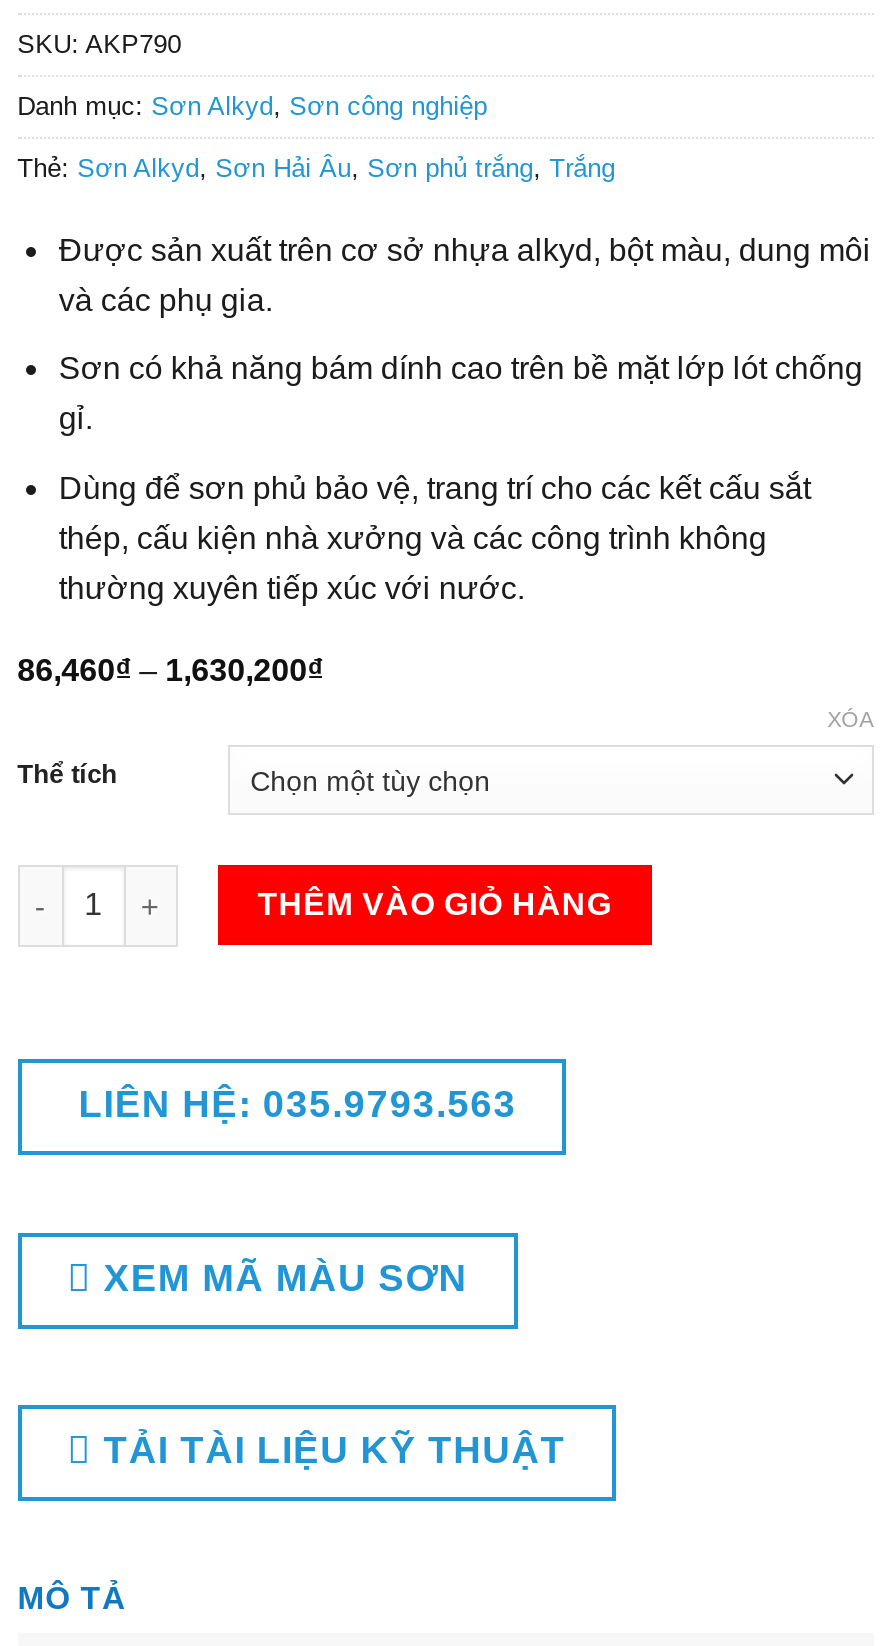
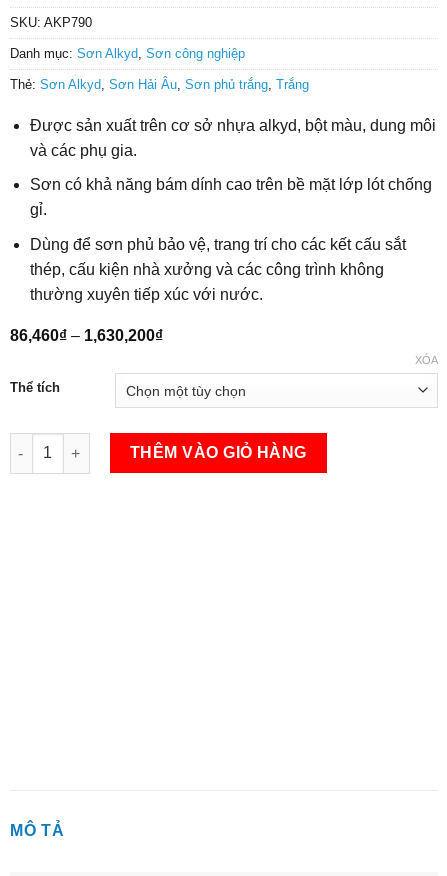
[78,1083,517,1125] LIÊN HỆ: 035.9793.563 -> none
[104,1256,468,1298] XEM MÃ MÀU SƠN -> none
[104,1430,566,1472] TẢI TÀI LIỆU KỸ THUẬT -> none

